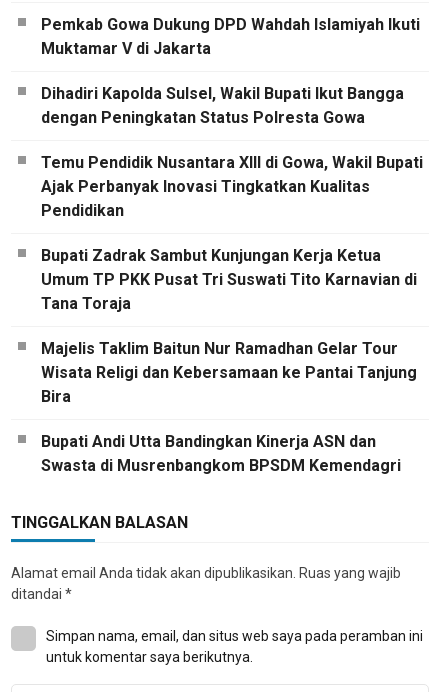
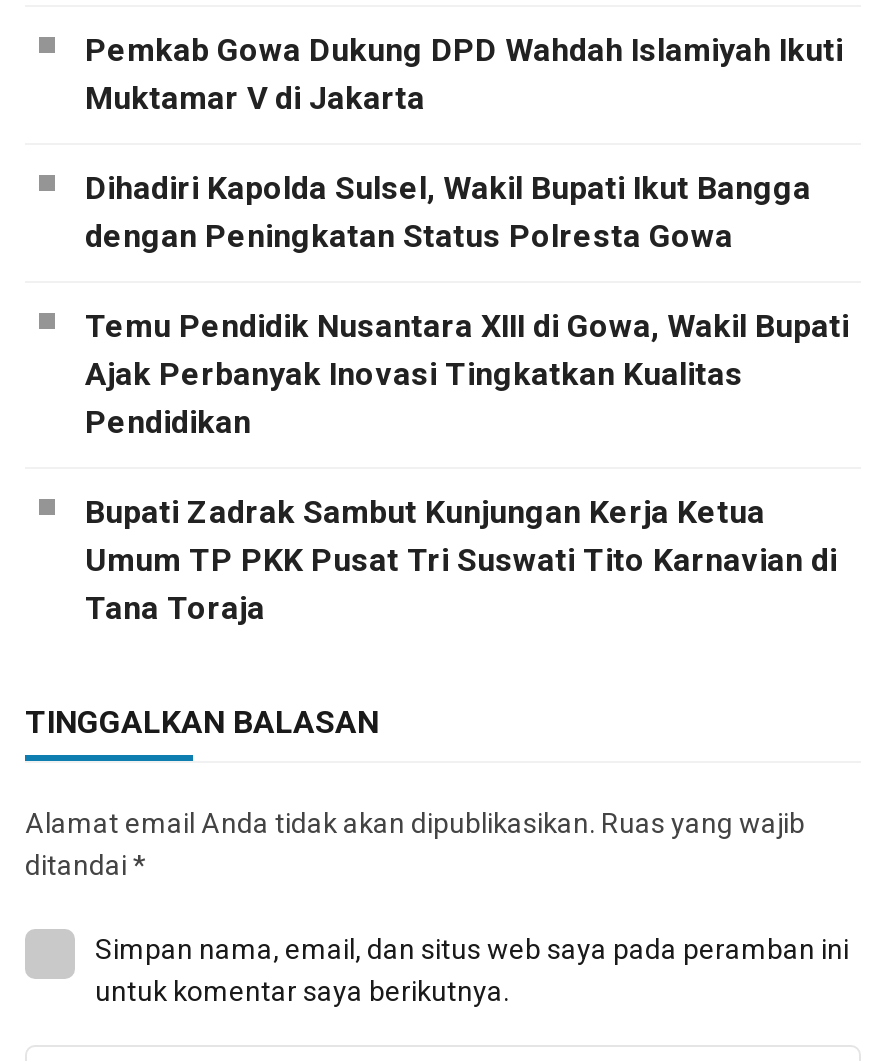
[41,339,417,475] Majelis Taklim Baitun Nur Ramadhan Gelar Tour | Wisata Religi dan Kebersamaan ke Pantai Tanjung | Bira | Bupati Andi Utta Bandingkan Kinerja ASN dan | Swasta di Musrenbangkom BPSDM Kemendagri -> none

